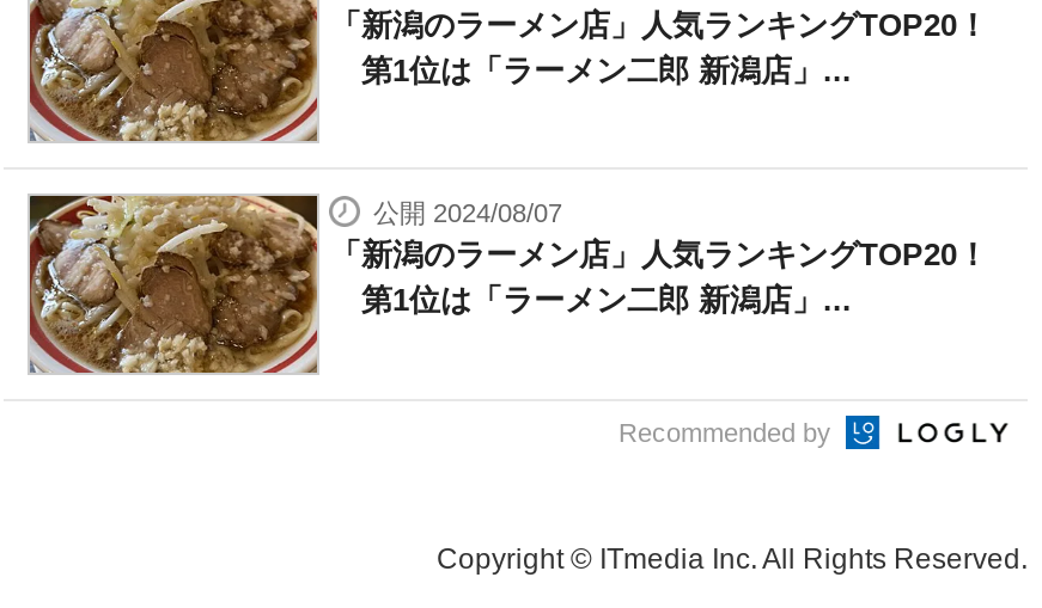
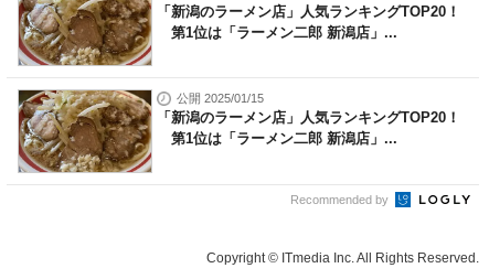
[373,199,562,228] 公開 2024/08/07 -> [177,92,264,105] 公開 2025/01/15

